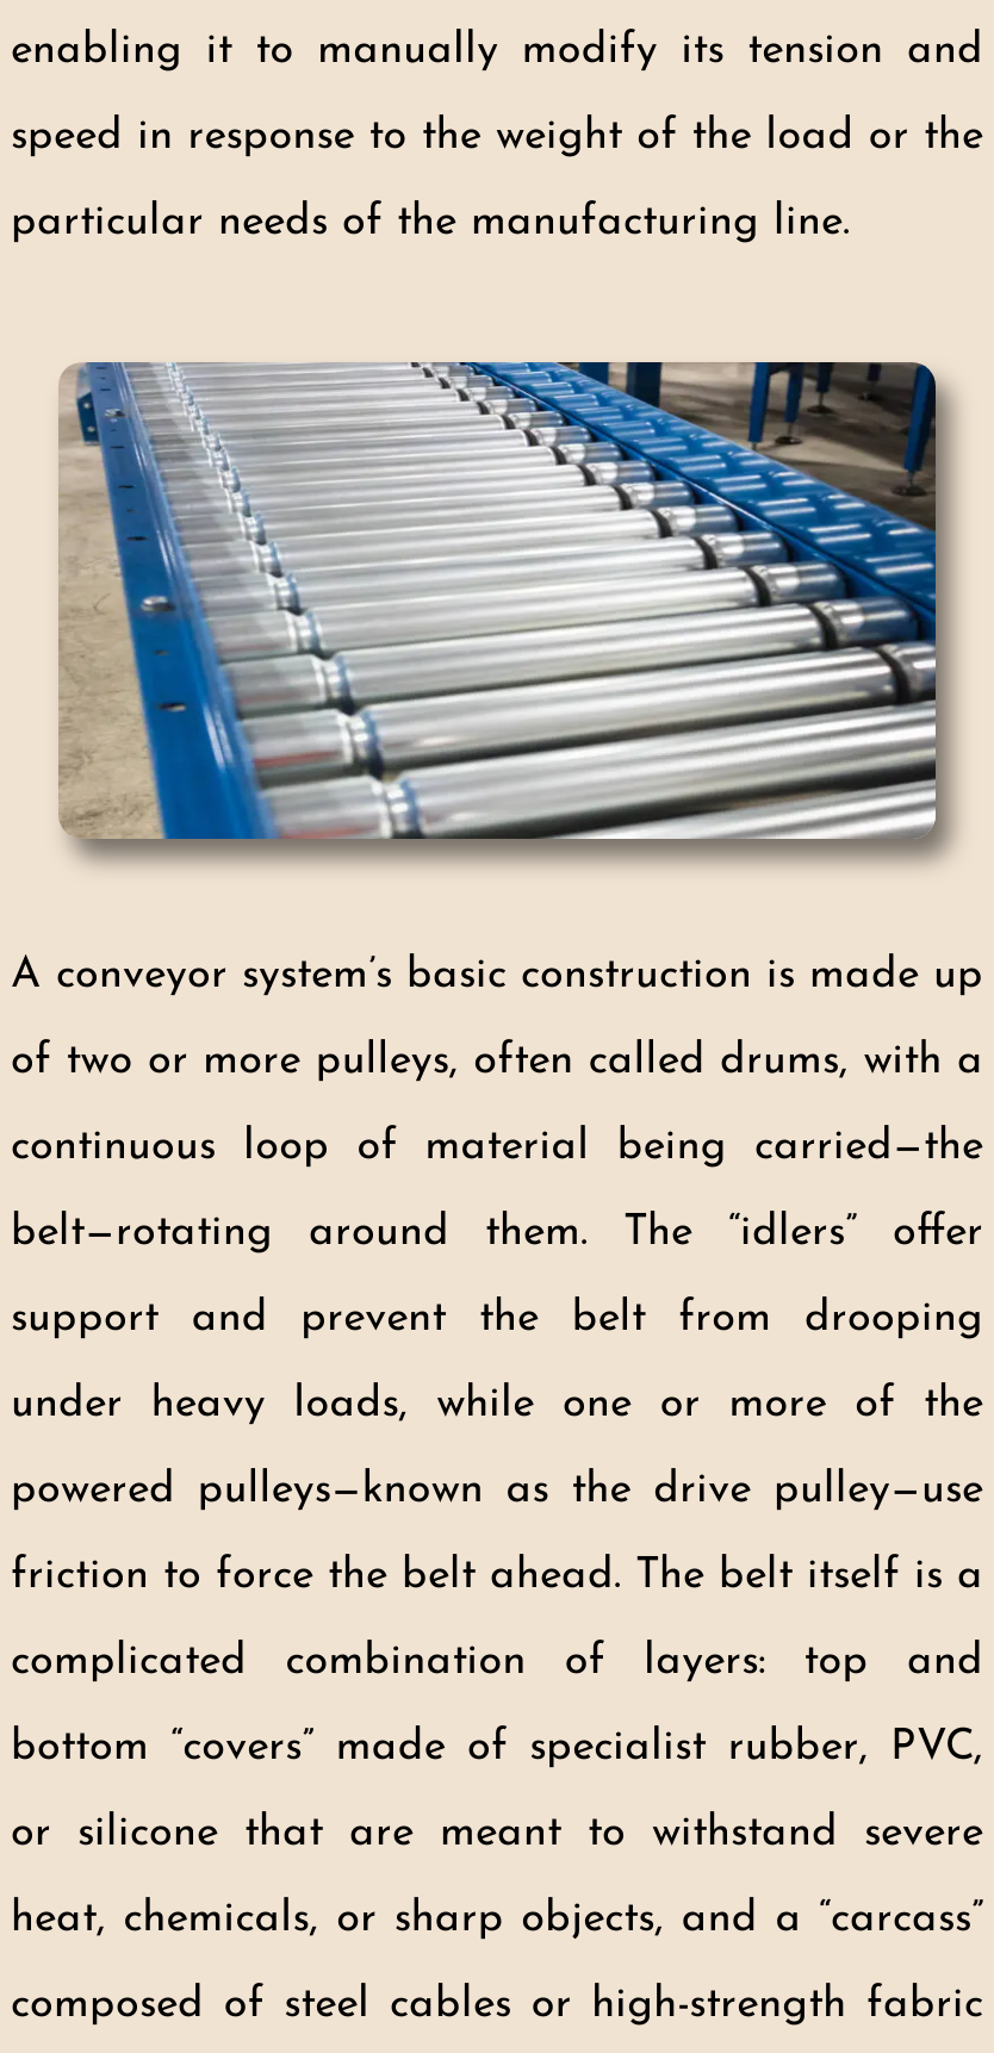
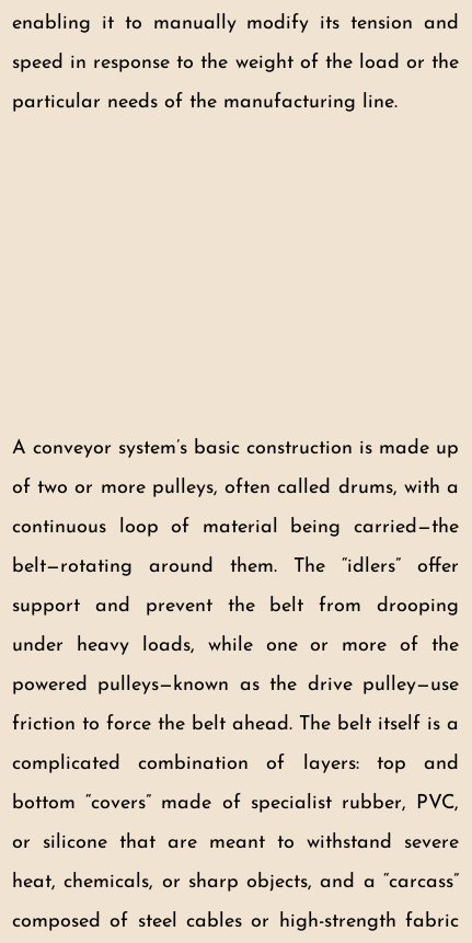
[56,360,959,867] [image] -> none

